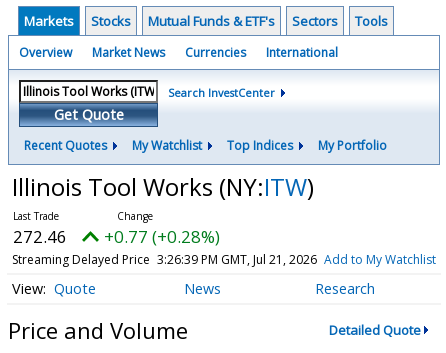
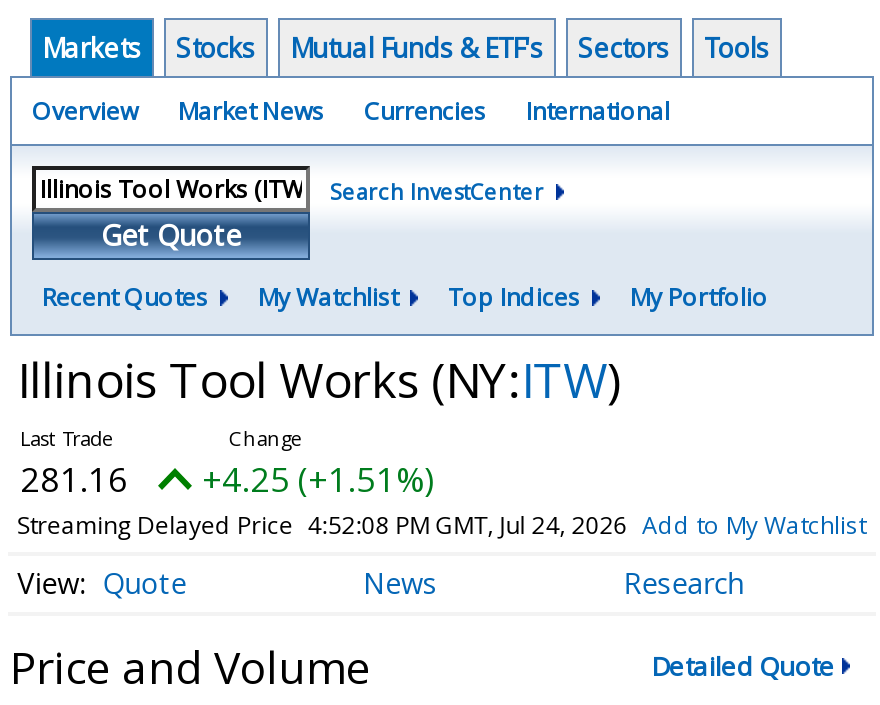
[13,225,67,248] 272.46 -> [20,456,128,502] 281.16
[104,225,220,248] +0.77 (+0.28%) -> [202,456,434,502] +4.25 (+1.51%)
[12,251,436,268] Streaming Delayed Price 3:26:39 PM GMT, Jul 21, 2026 Add to My Watchlist -> [17,508,866,542] Streaming Delayed Price 4:52:08 PM GMT, Jul 24, 2026 Add to My Watchlist

